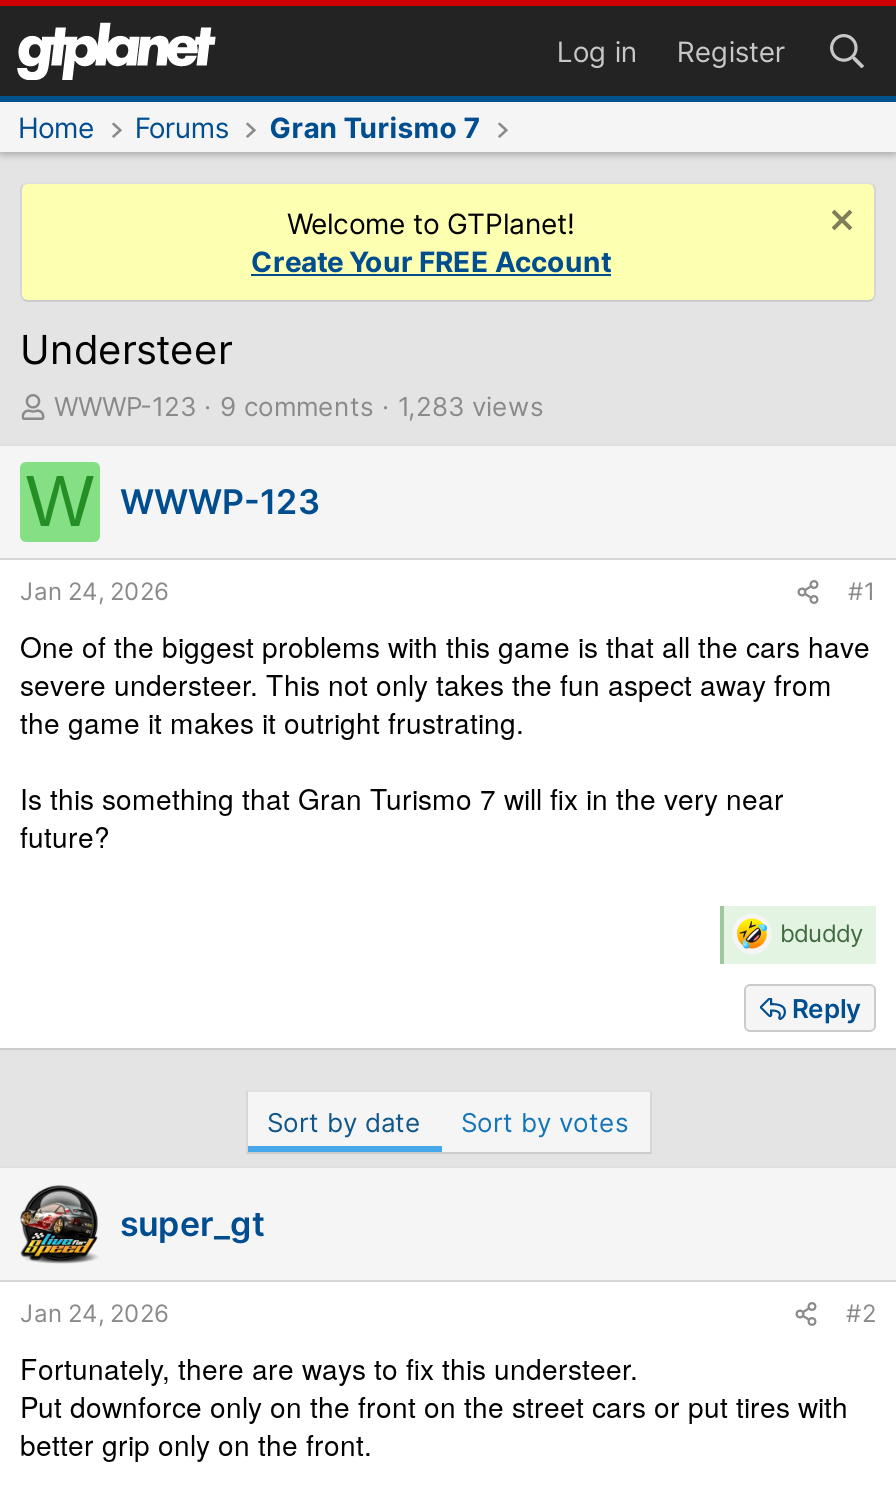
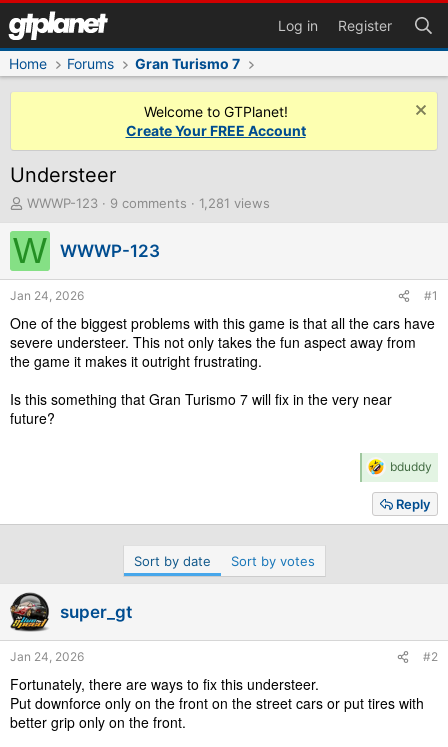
[220,390,544,422] 9 comments 1,283 views -> [110,195,270,211] 9 comments 1,281 views

